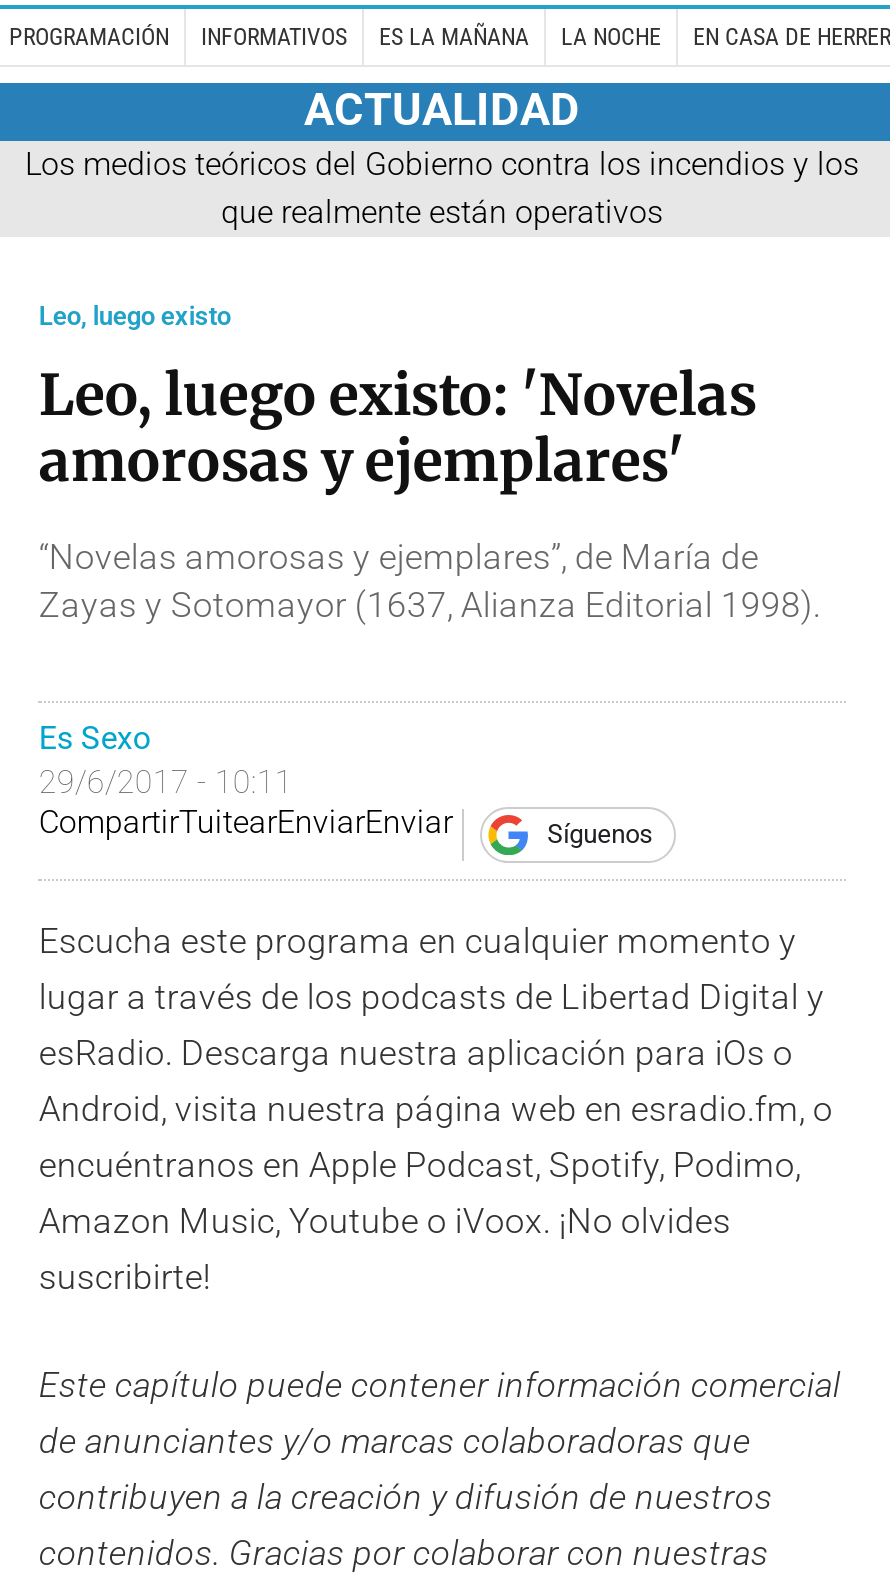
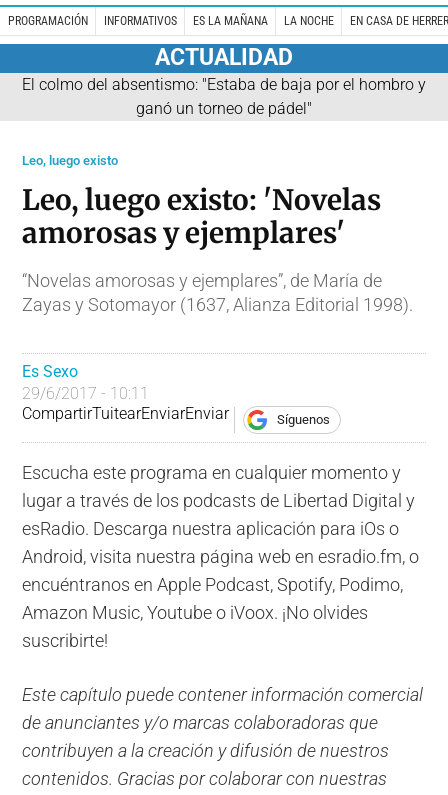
[25,144,859,230] Los medios teóricos del Gobierno contra los incendios y los | que realmente están operativos -> [22,75,426,118] El colmo del absentismo: "Estaba de baja por el hombro y | ganó un torneo de pádel"

